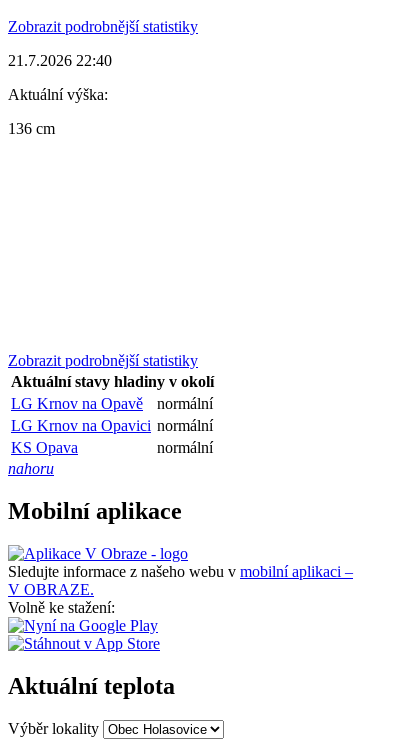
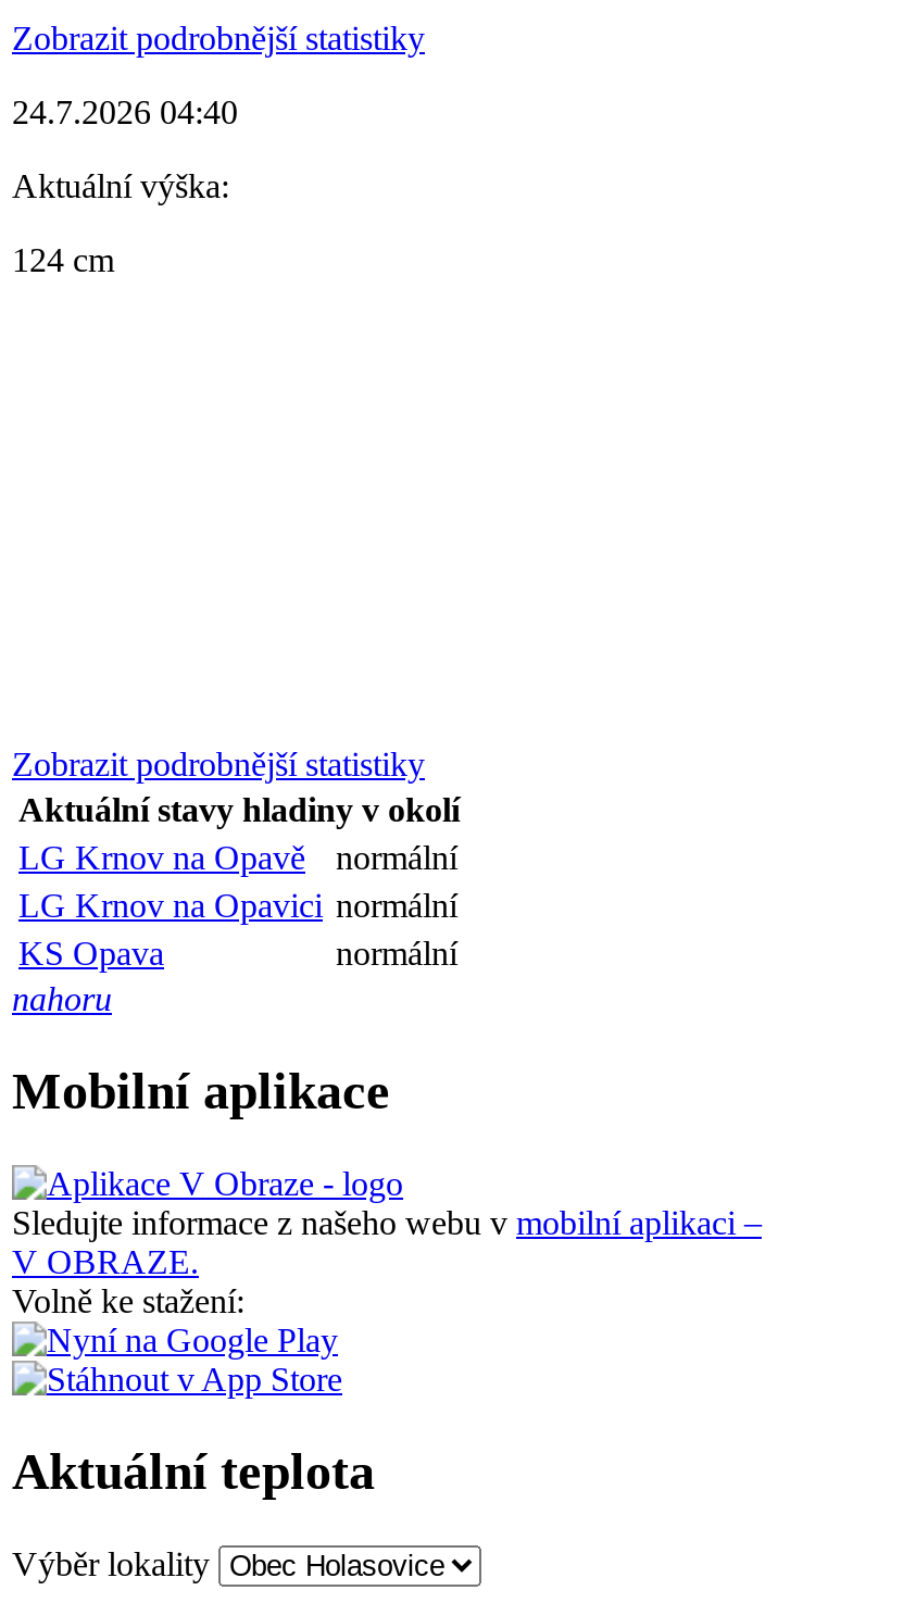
[8,52,112,69] 21.7.2026 22:40 -> [12,94,238,131] 24.7.2026 04:40
[8,120,55,137] 136 cm -> [12,241,114,278] 124 cm

